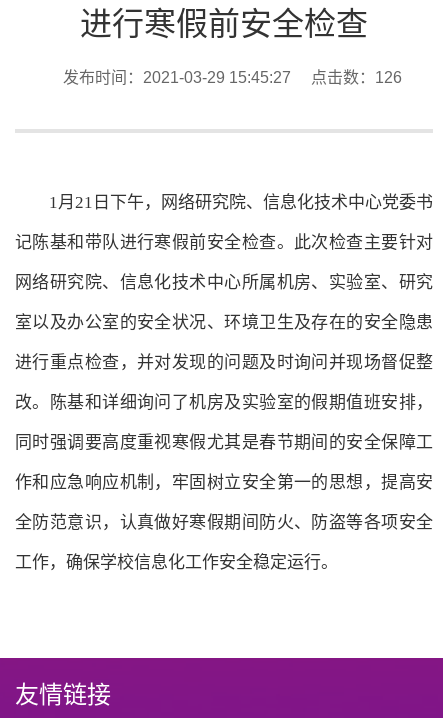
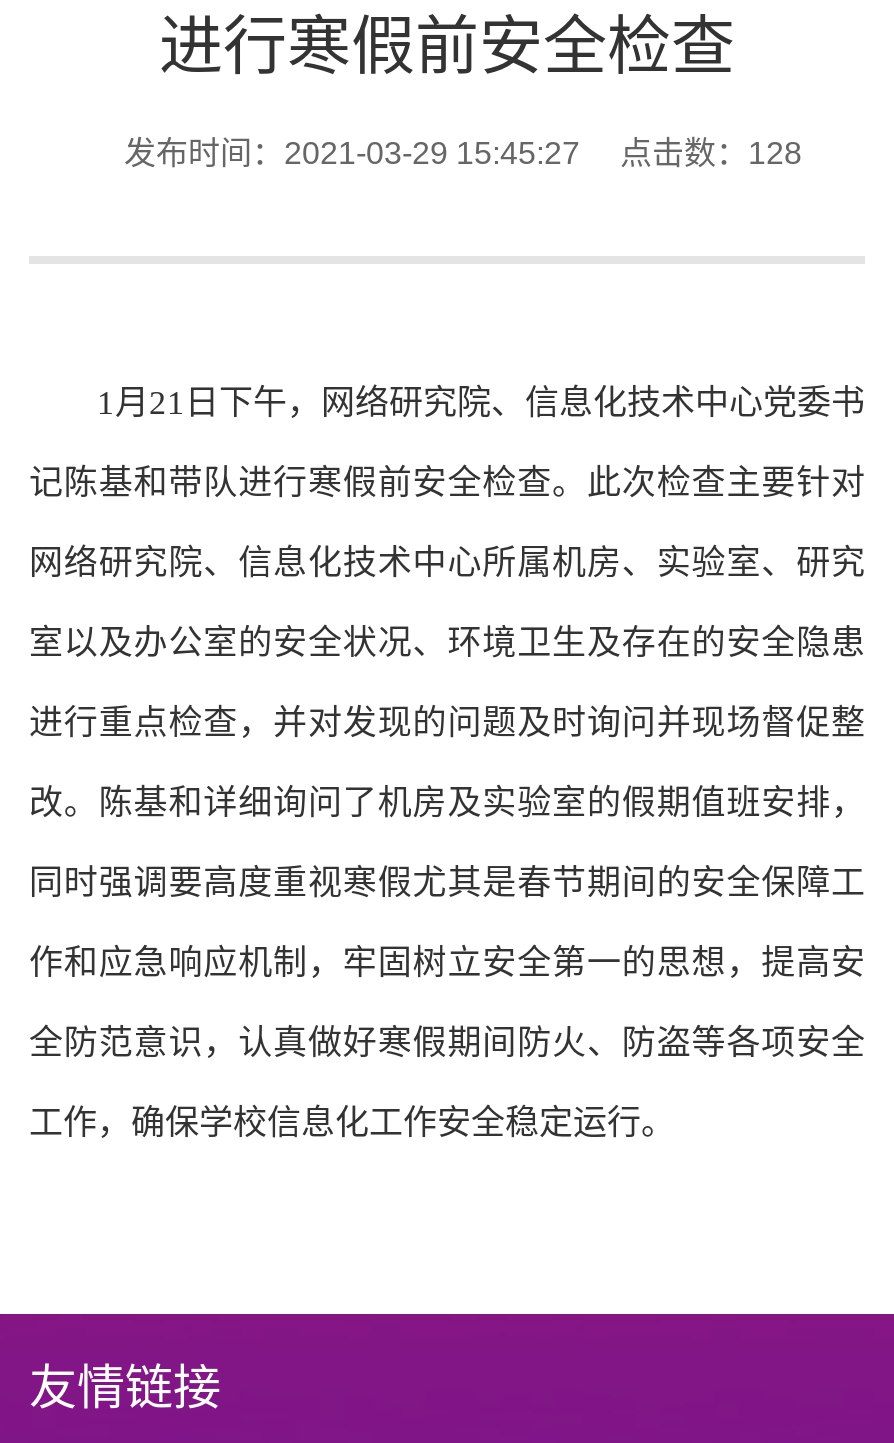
[46,69,401,86] 发布时间：2021-03-29 15:45:27 点击数：126 -> [92,137,802,171] 发布时间：2021-03-29 15:45:27 点击数：128

